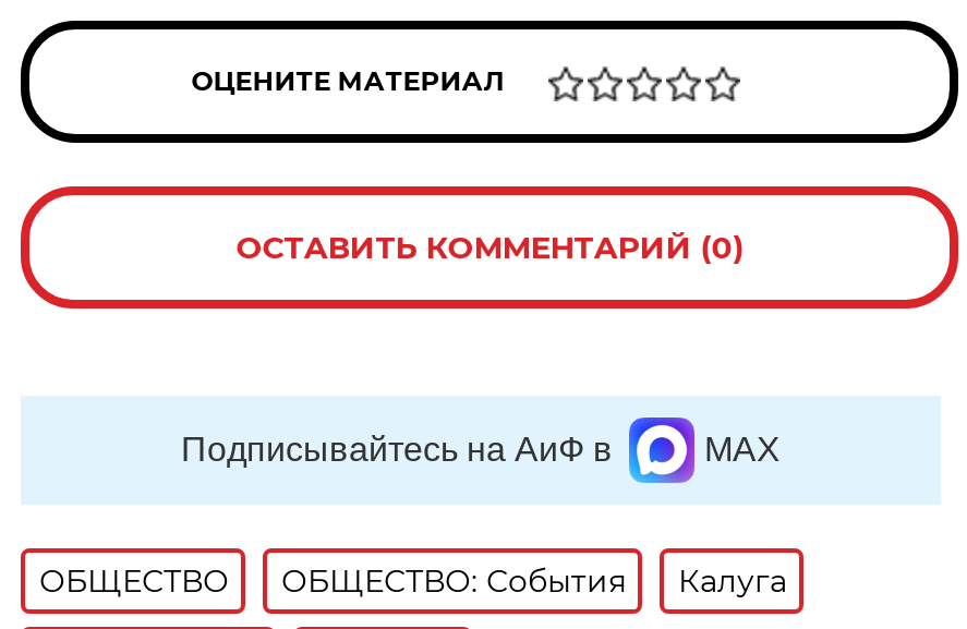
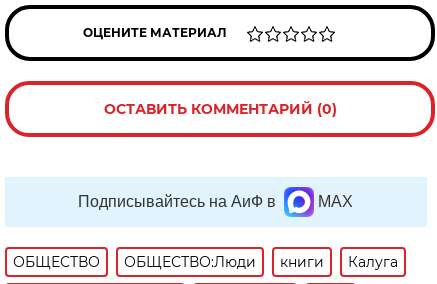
[281,561,626,600] ОБЩЕСТВО: События -> [124,253,324,271] ОБЩЕСТВО:Люди | книги

